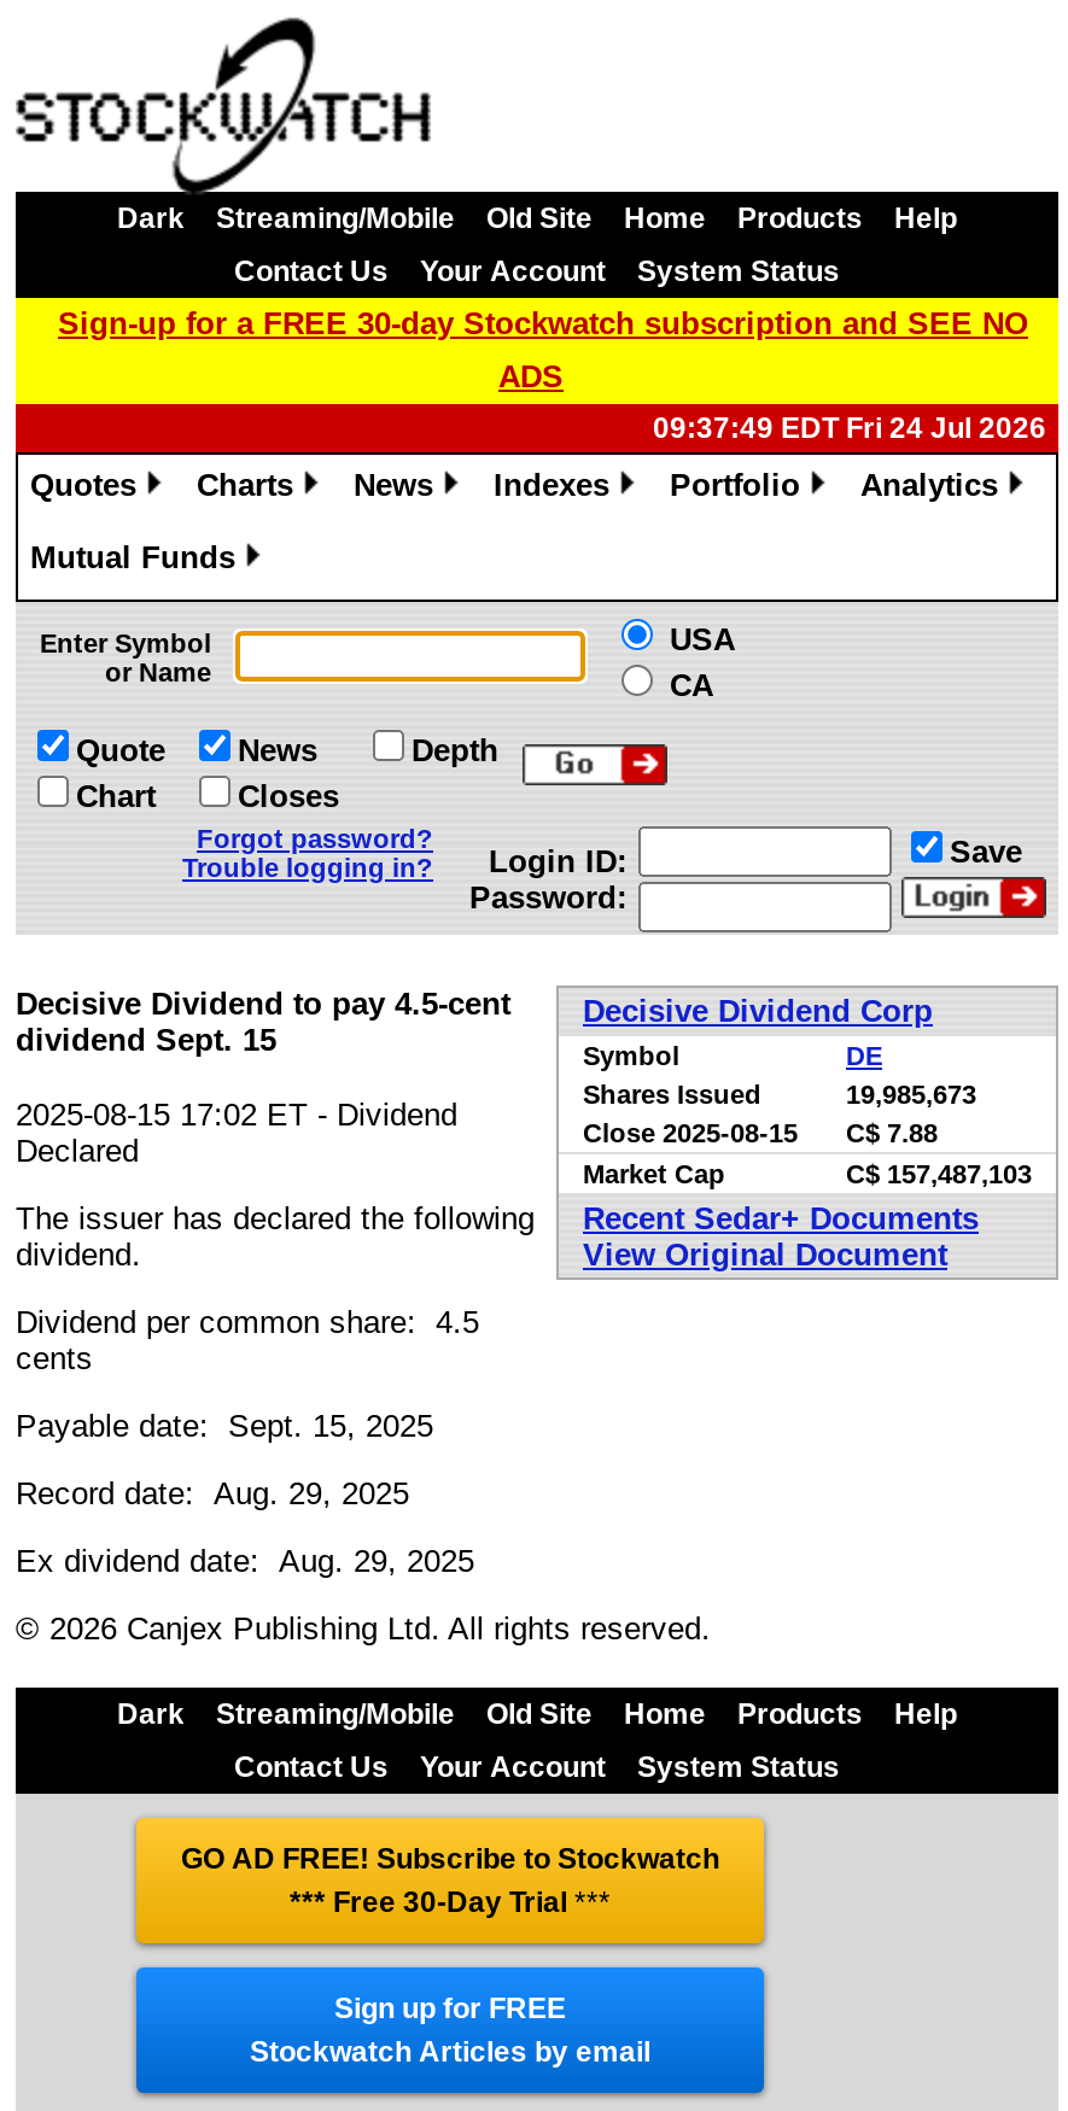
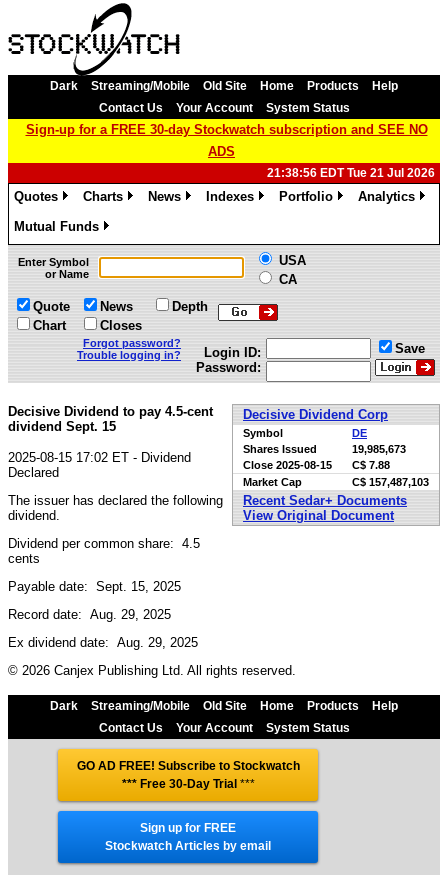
[653,411,1046,445] 09:37:49 EDT Fri 24 Jul 2026 -> [267,166,435,180] 21:38:56 EDT Tue 21 Jul 2026

